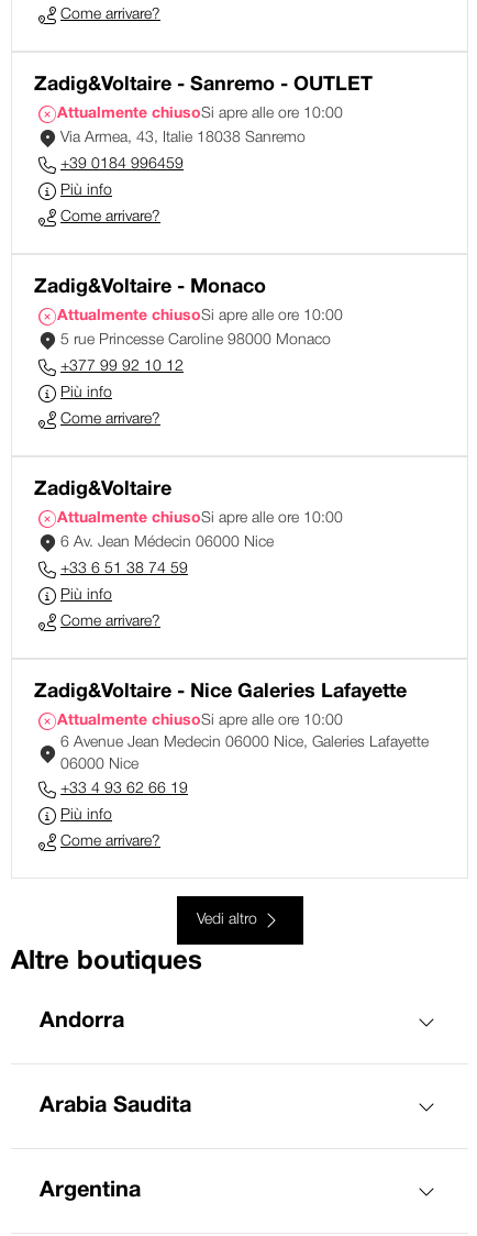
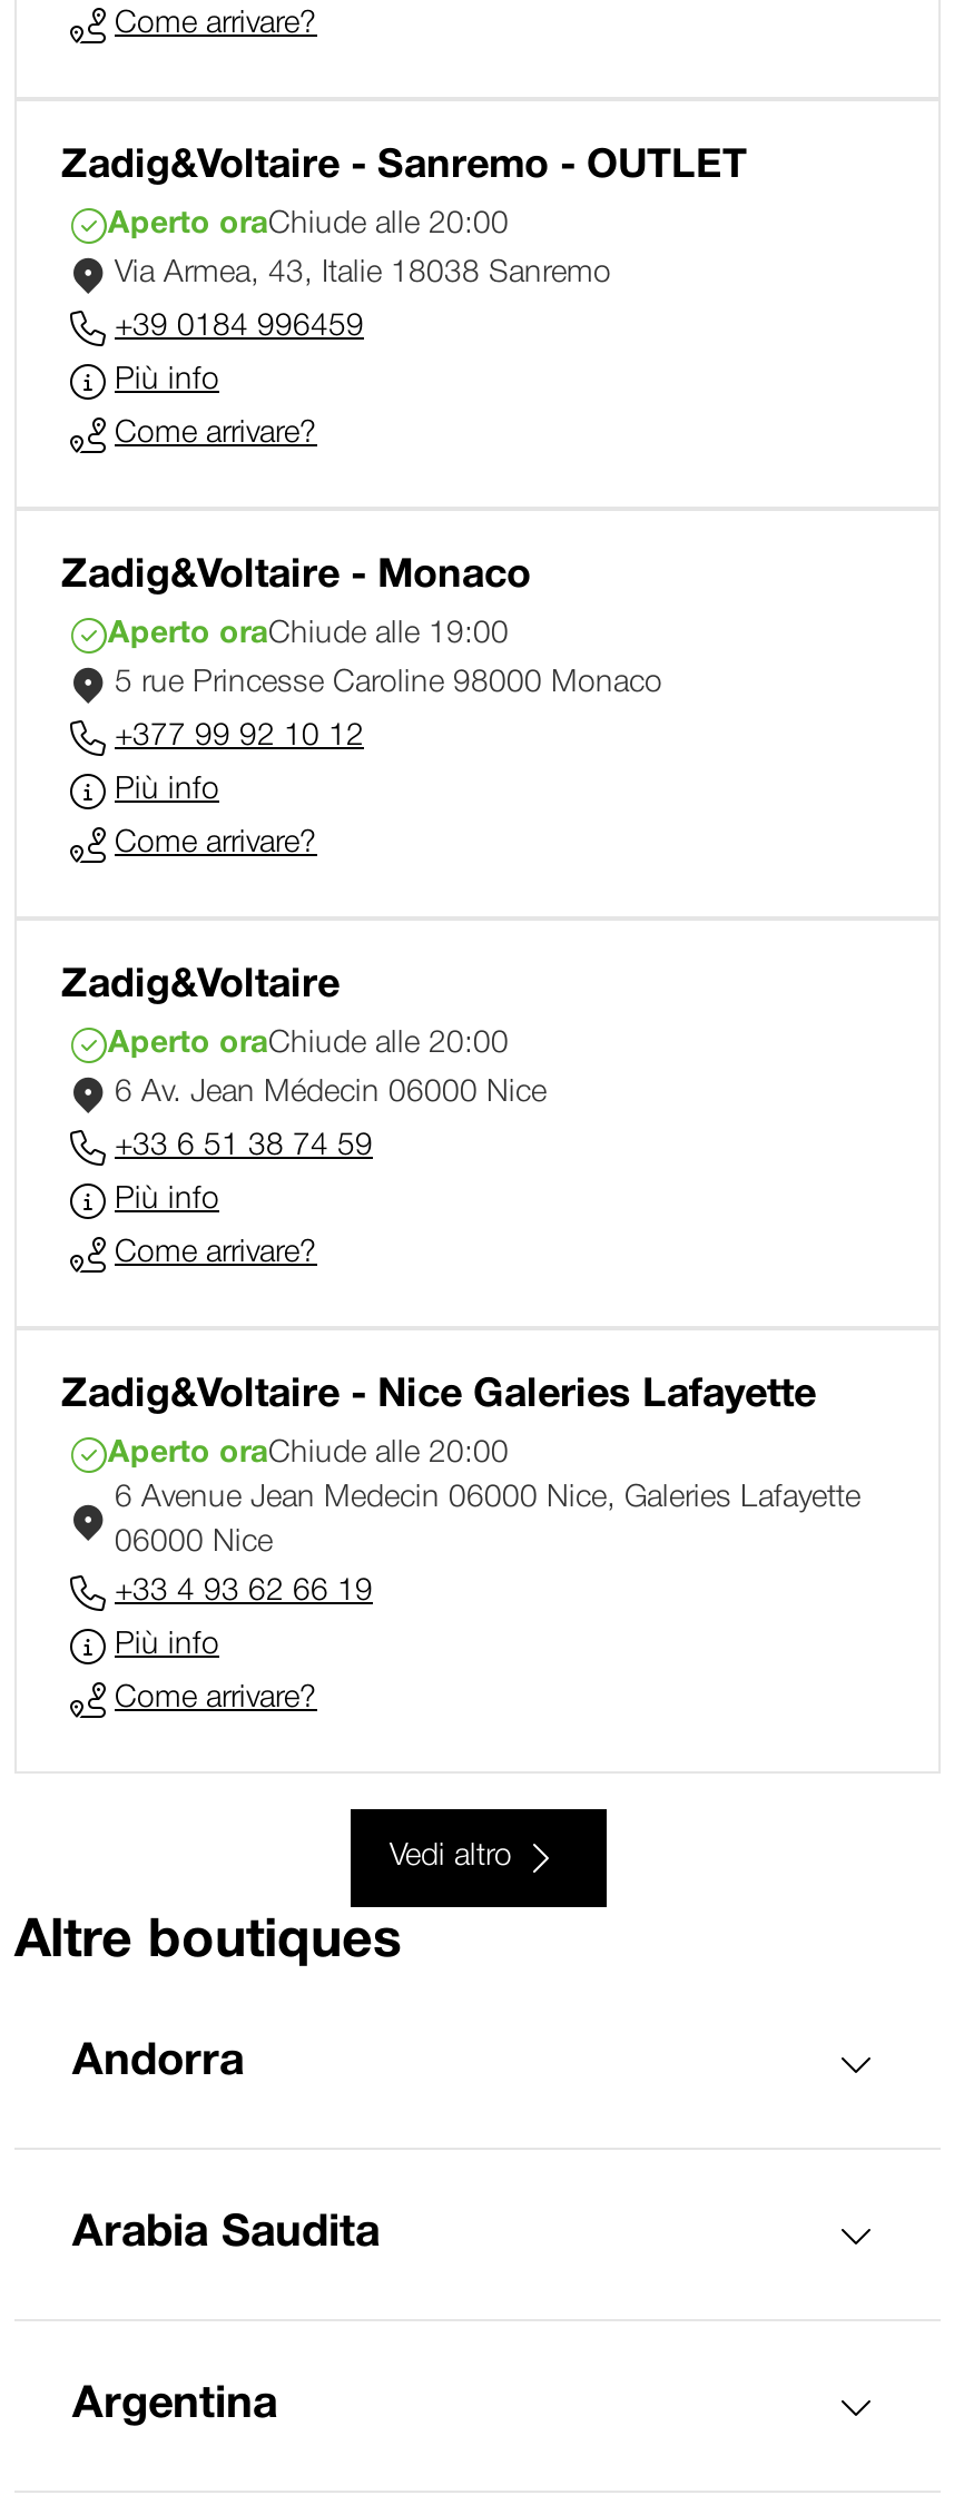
[57,107,343,121] Attualmente chiusoSi apre alle ore 10:00 -> [108,210,509,239] Aperto oraChiude alle 20:00
[57,309,343,323] Attualmente chiusoSi apre alle ore 10:00 -> [108,620,509,649] Aperto oraChiude alle 19:00
[57,511,343,526] Attualmente chiusoSi apre alle ore 10:00 -> [108,1030,509,1059] Aperto oraChiude alle 20:00
[57,714,343,728] Attualmente chiusoSi apre alle ore 10:00 -> [108,1440,509,1468] Aperto oraChiude alle 20:00

